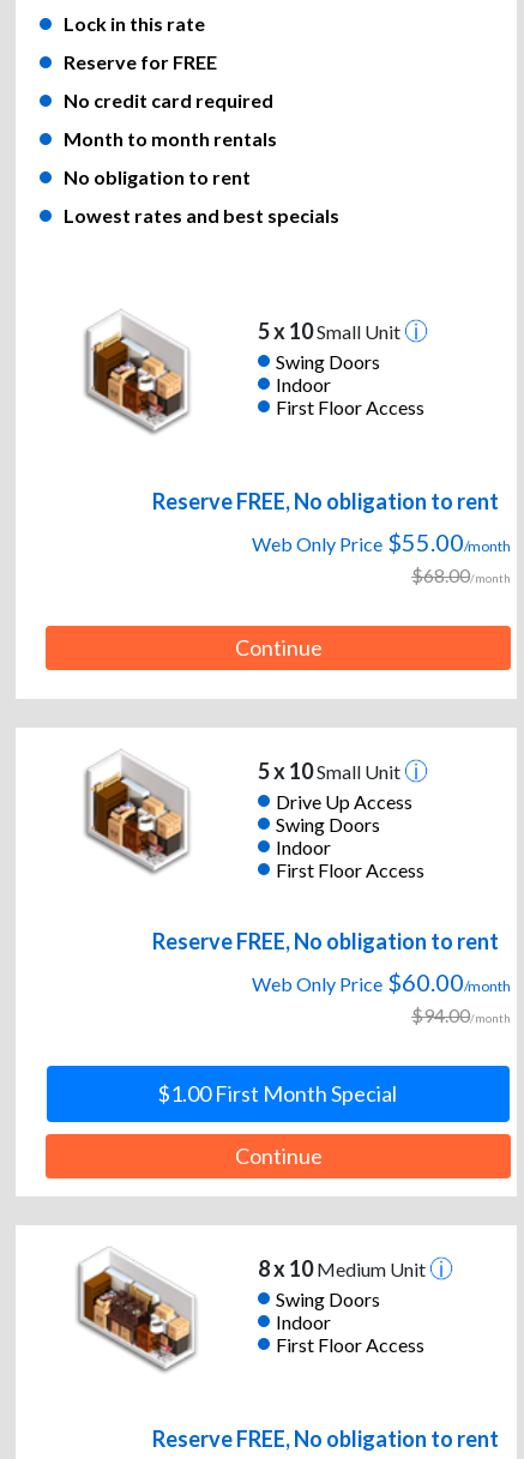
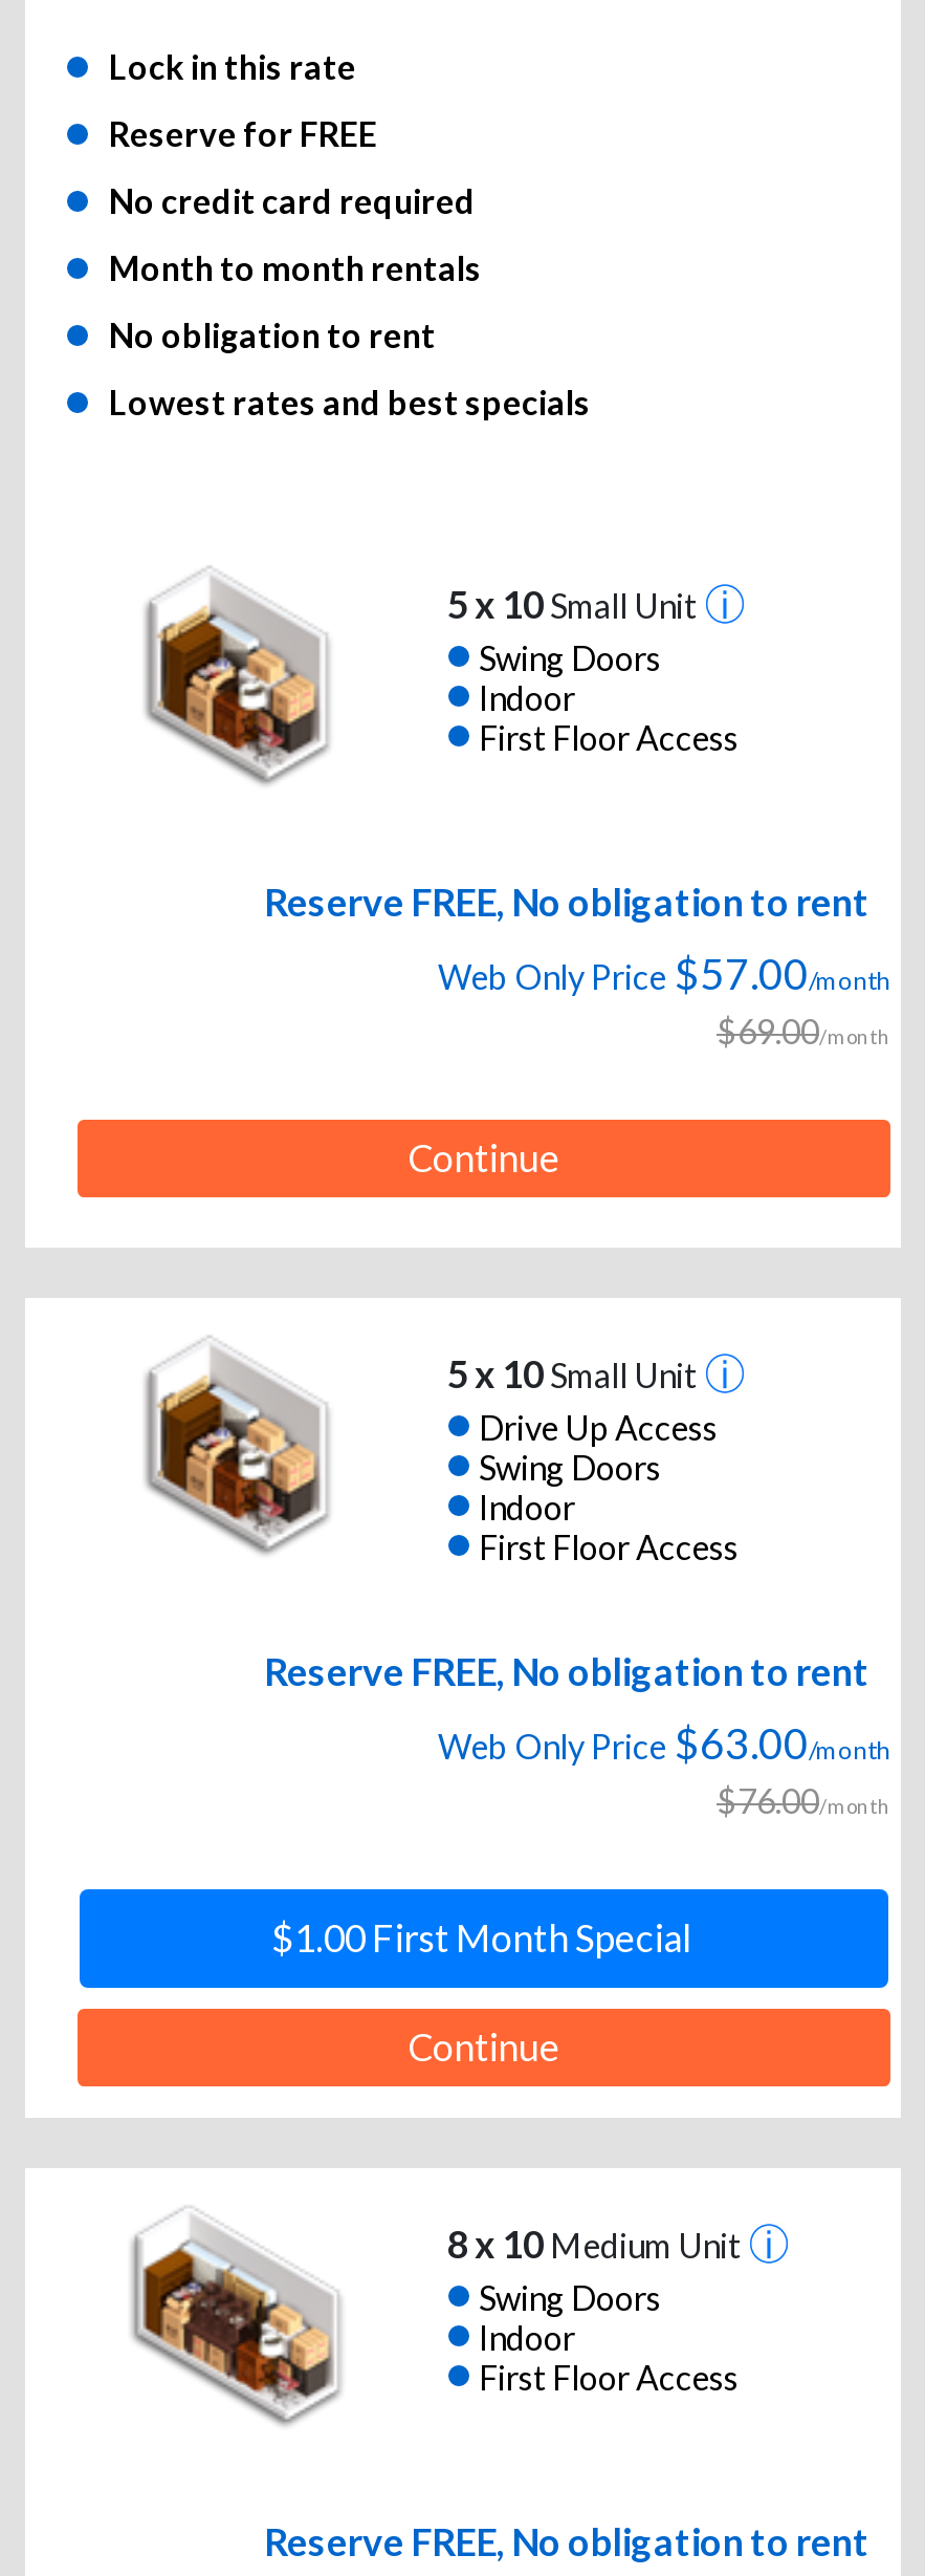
[252,527,511,556] Web Only Price $55.00/month -> [438,948,890,998] Web Only Price $57.00/month
[411,563,511,586] $68.00/month -> [717,1011,890,1051] $69.00/month
[252,967,511,996] Web Only Price $60.00/month -> [438,1717,890,1768] Web Only Price $63.00/month
[411,1003,511,1026] $94.00/month -> [717,1780,890,1820] $76.00/month

